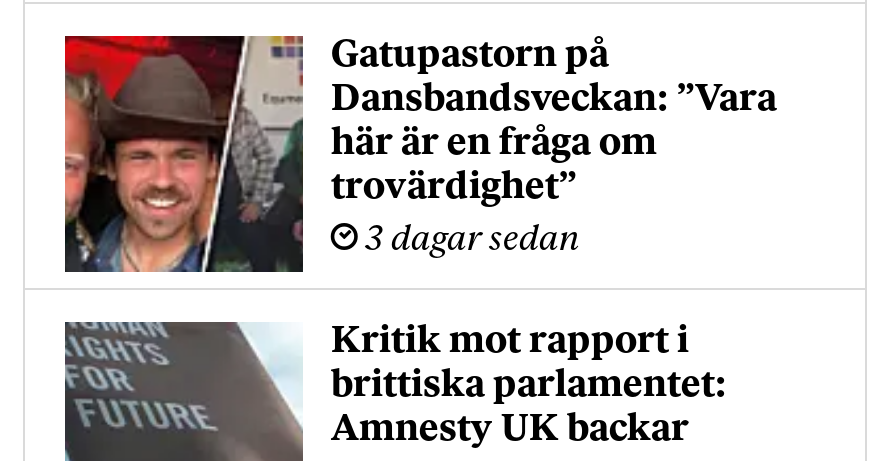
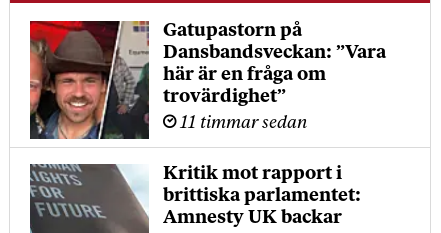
[365,225,579,259] 3 dagar sedan -> [180,115,307,132] 11 timmar sedan

